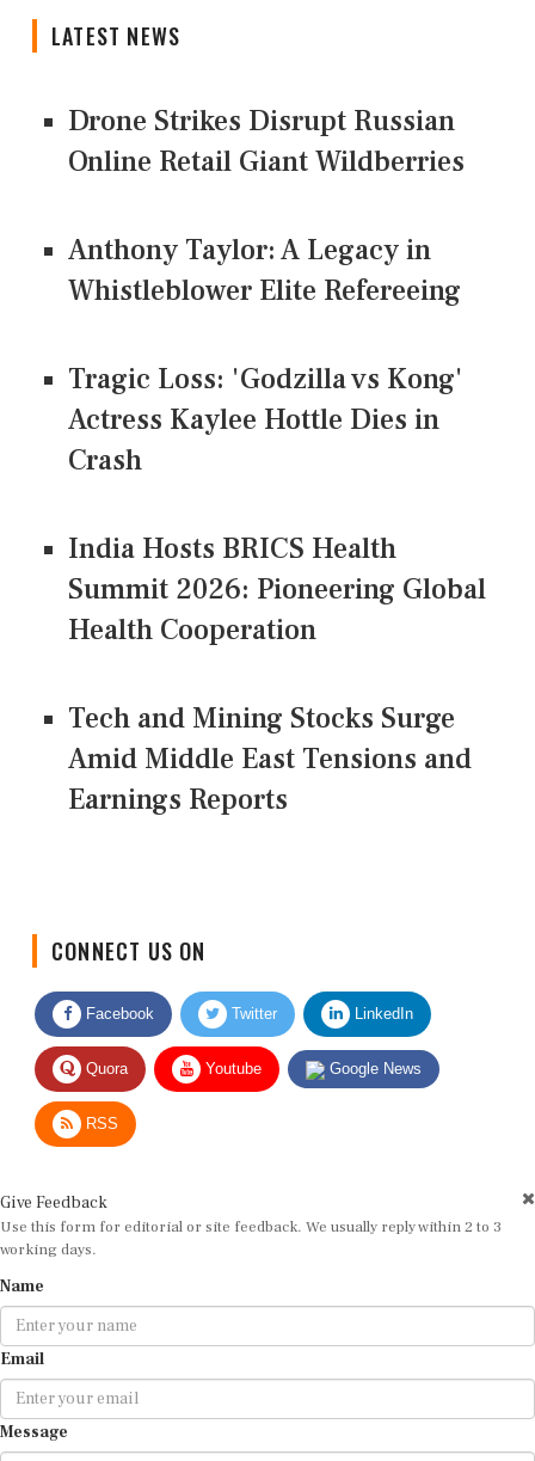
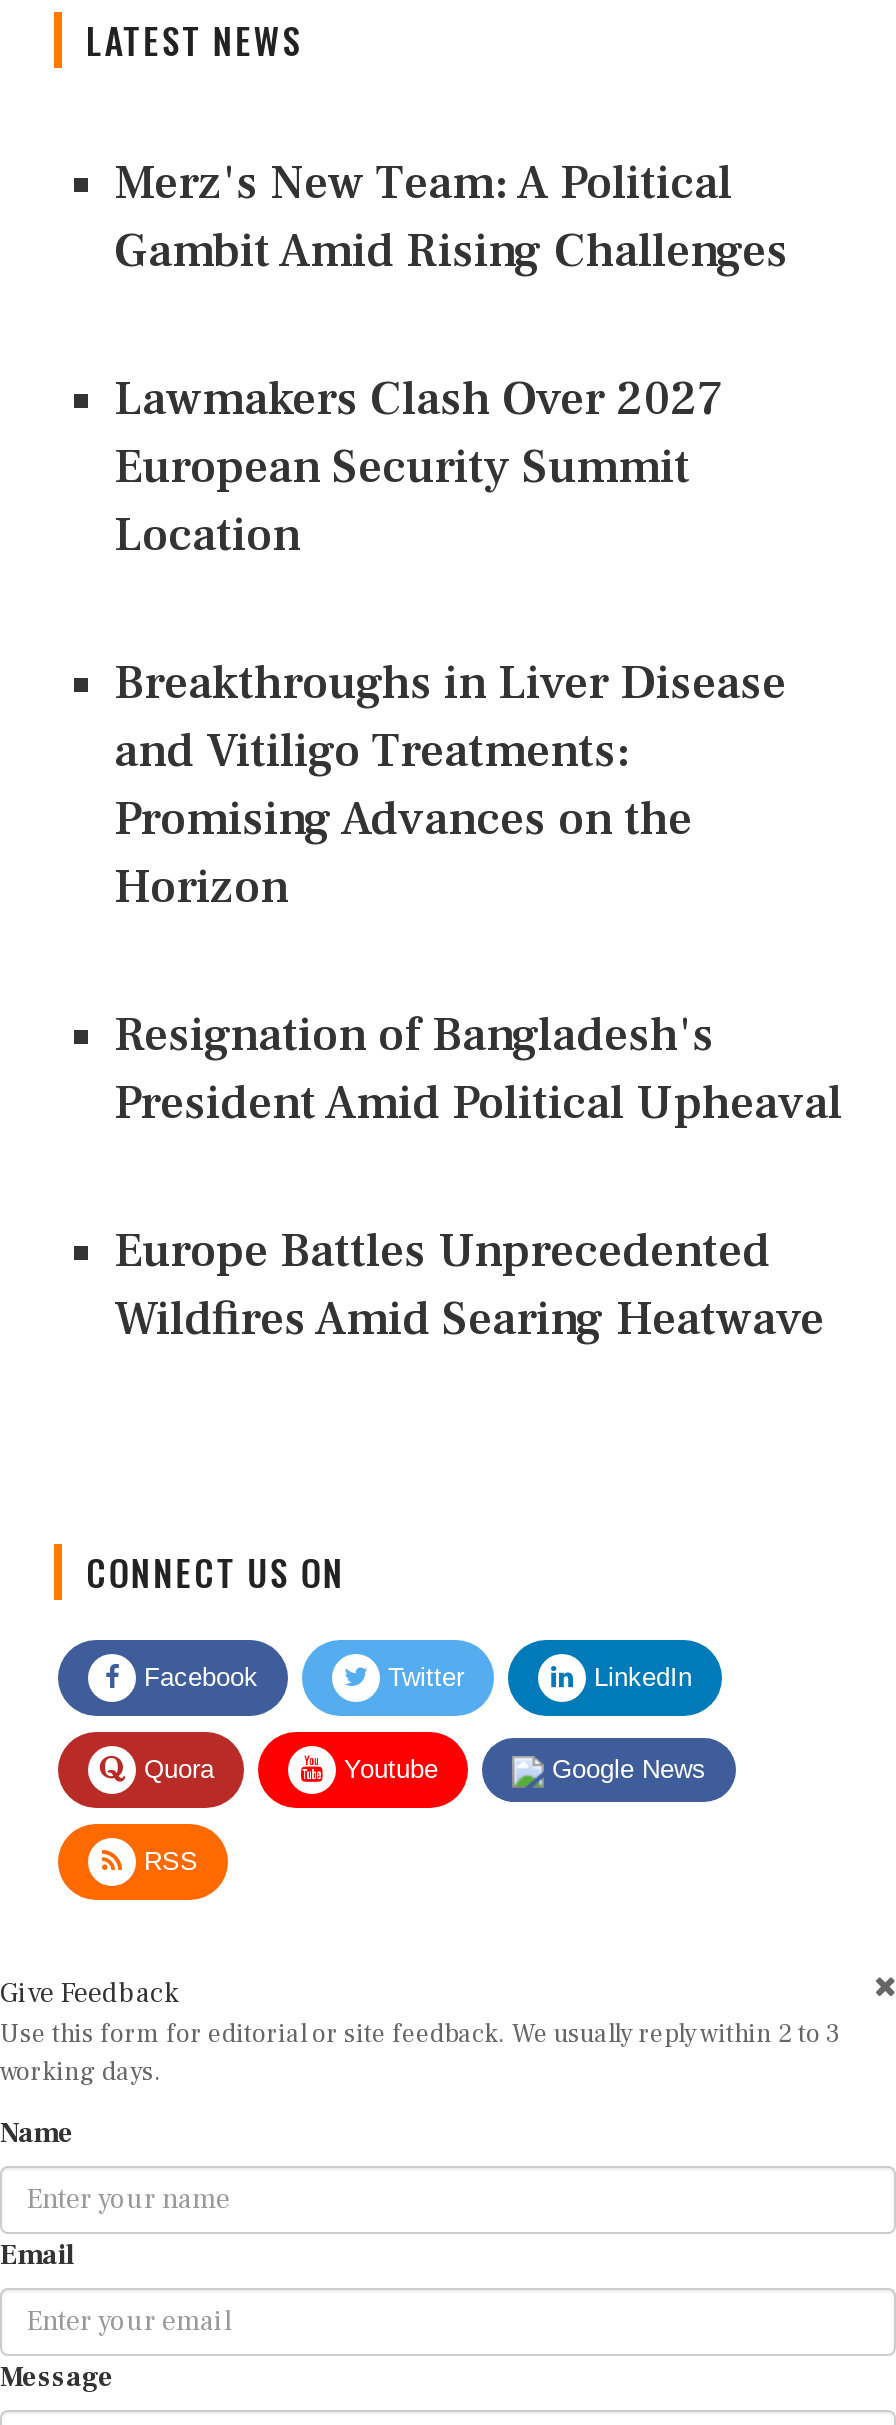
[68,103,465,180] Drone Strikes Disrupt Russian | Online Retail Giant Wildberries -> [114,152,788,282] Merz's New Team: A Political | Gambit Amid Rising Challenges
[68,232,461,309] Anthony Taylor: A Legacy in | Whistleblower Elite Refereeing -> [114,368,724,566] Lawmakers Clash Over 2027 | European Security Summit | Location
[68,361,463,479] Tragic Loss: 'Godzilla vs Kong' | Actress Kaylee Hottle Dies in | Crash -> [114,652,786,918] Breakthroughs in Liver Disease | and Vitiligo Treatments: | Promising Advances on the | Horizon
[68,530,486,649] India Hosts BRICS Health | Summit 2026: Pioneering Global | Health Cooperation -> [114,1004,842,1134] Resignation of Bangladesh's | President Amid Political Upheaval
[68,700,472,818] Tech and Mining Stocks Surge | Amid Middle East Tensions and | Earnings Reports -> [114,1220,824,1350] Europe Battles Unprecedented | Wildfires Amid Searing Heatwave

